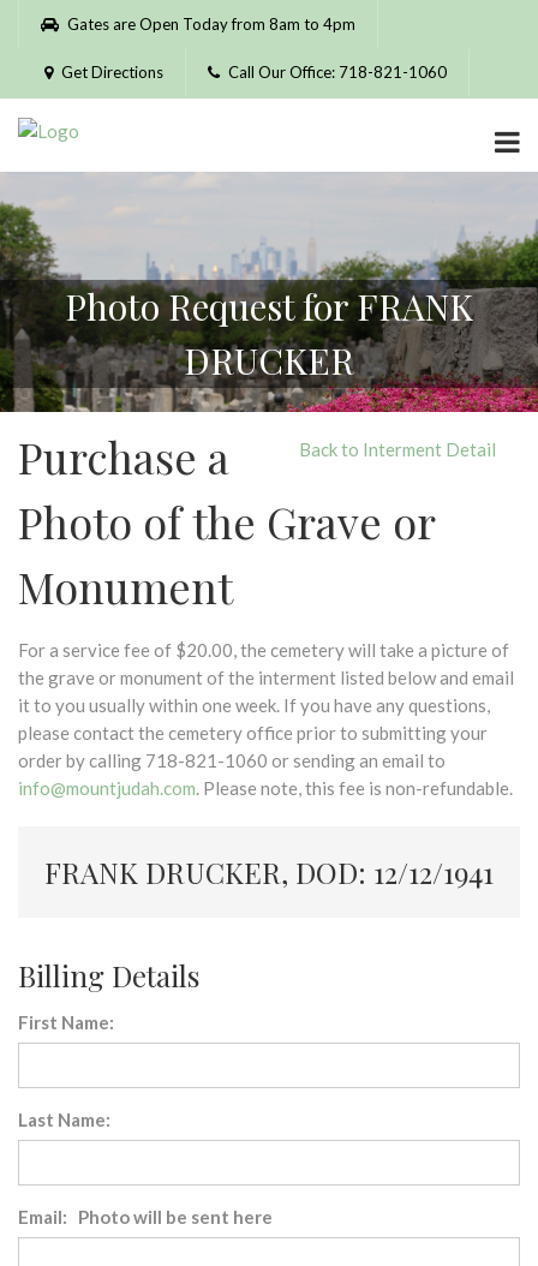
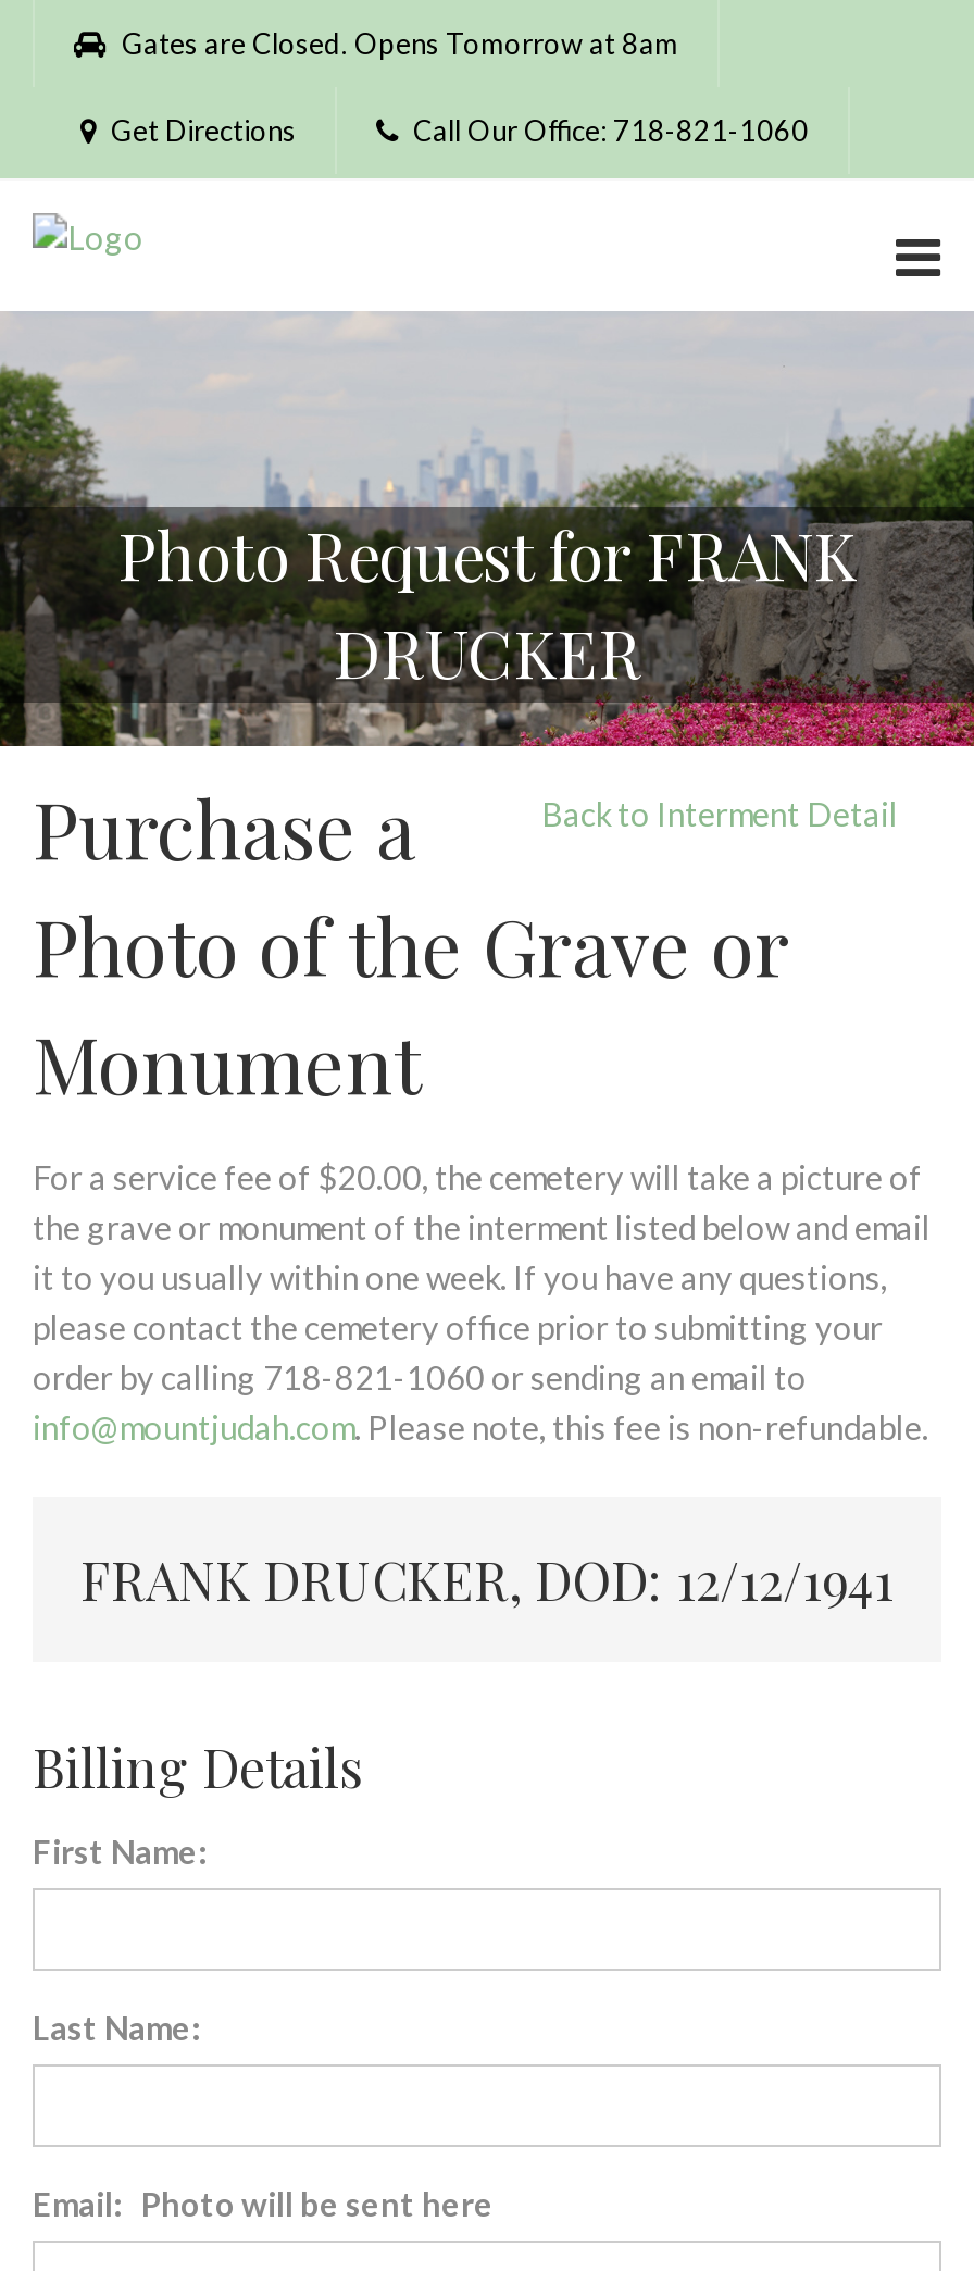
[64,14,355,34] Gates are Open Today from 8am to 4pm -> [115,26,678,61] Gates are Closed. Opens Tomorrow at 8am

